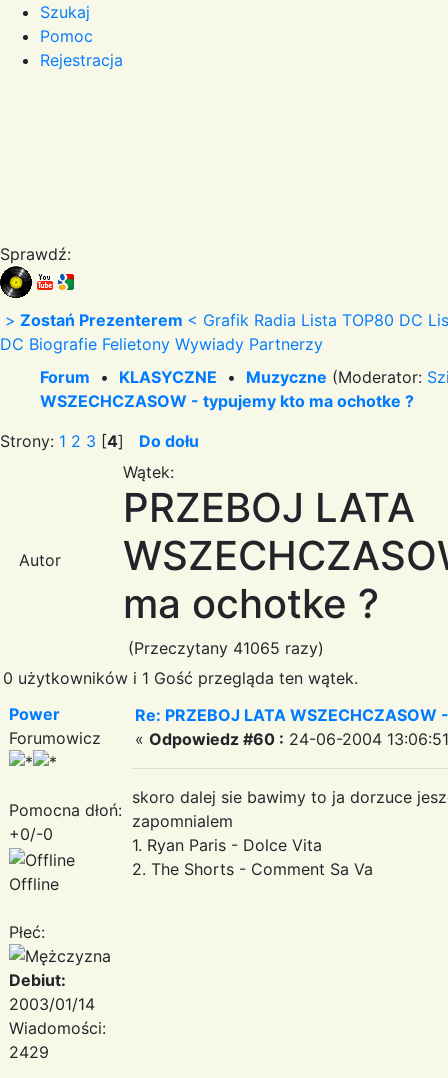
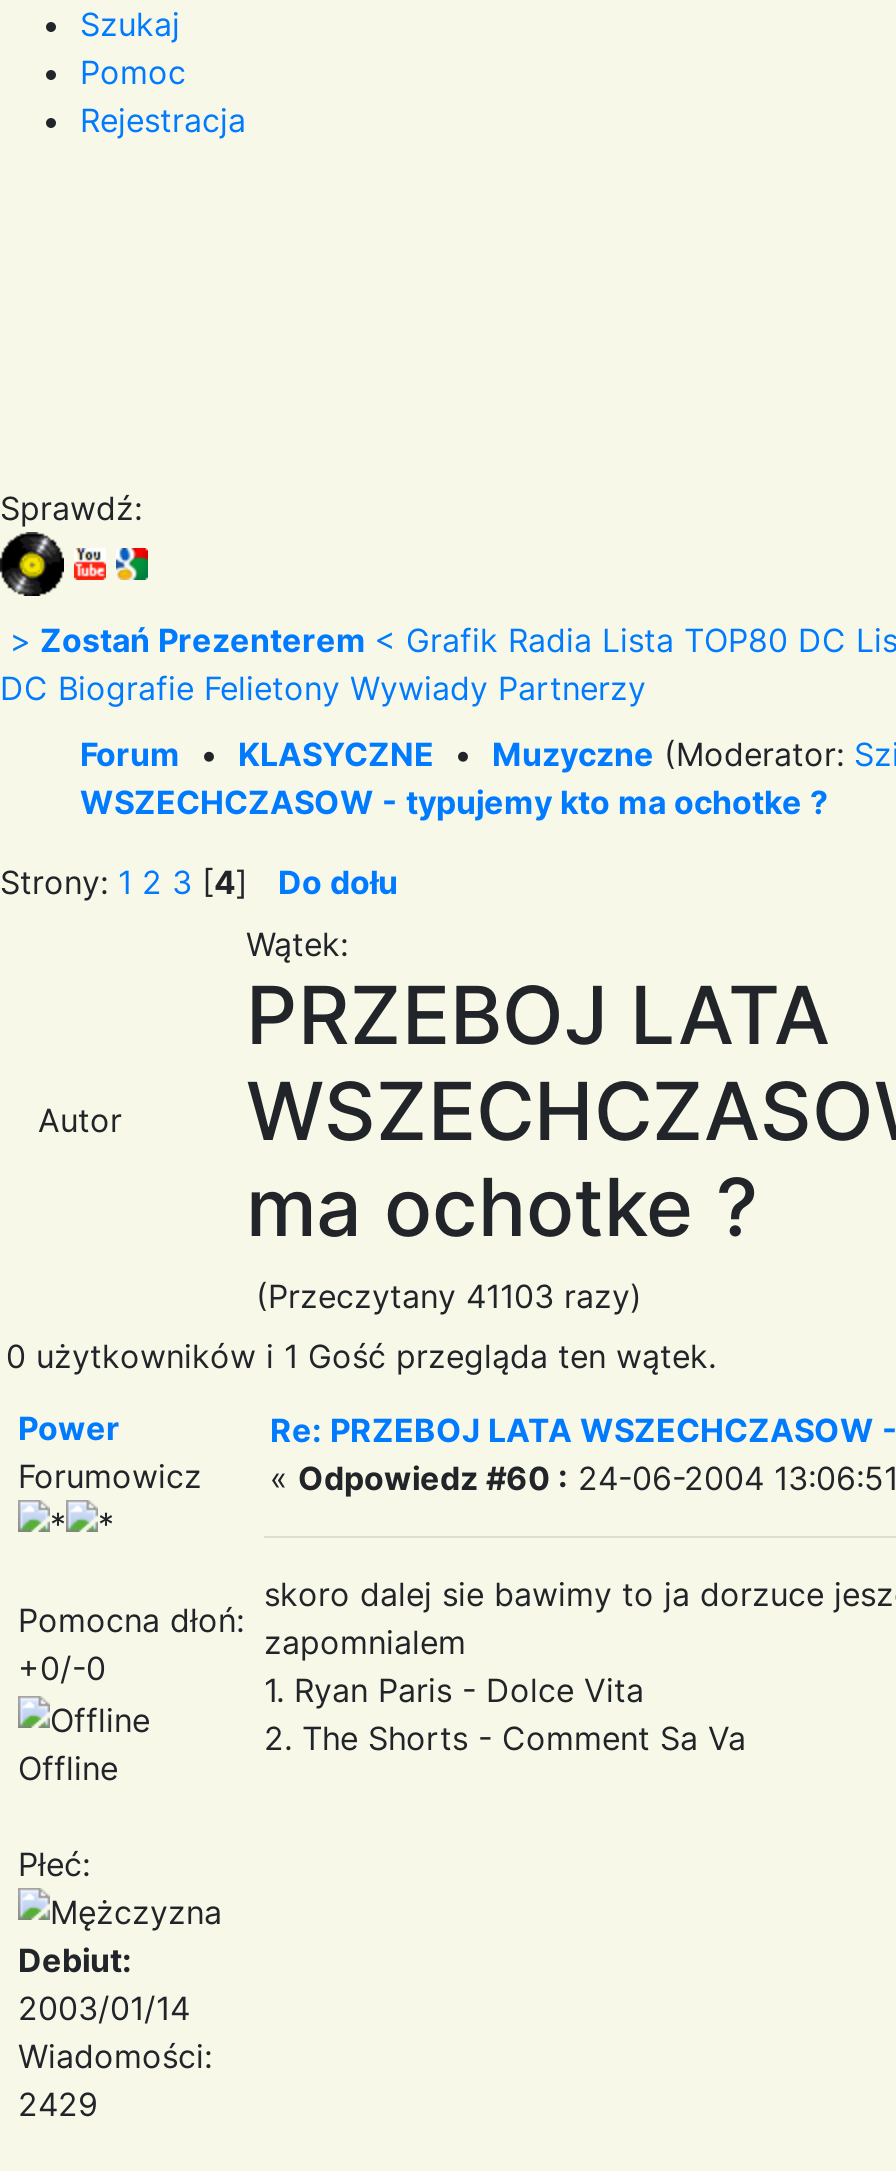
[123,638,324,658] (Przeczytany 41065 razy) -> [246,1275,642,1315] (Przeczytany 41103 razy)

